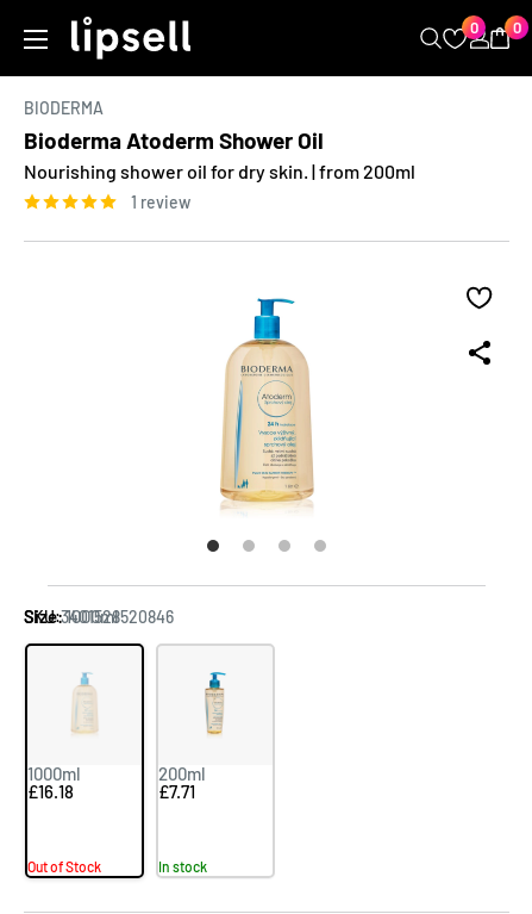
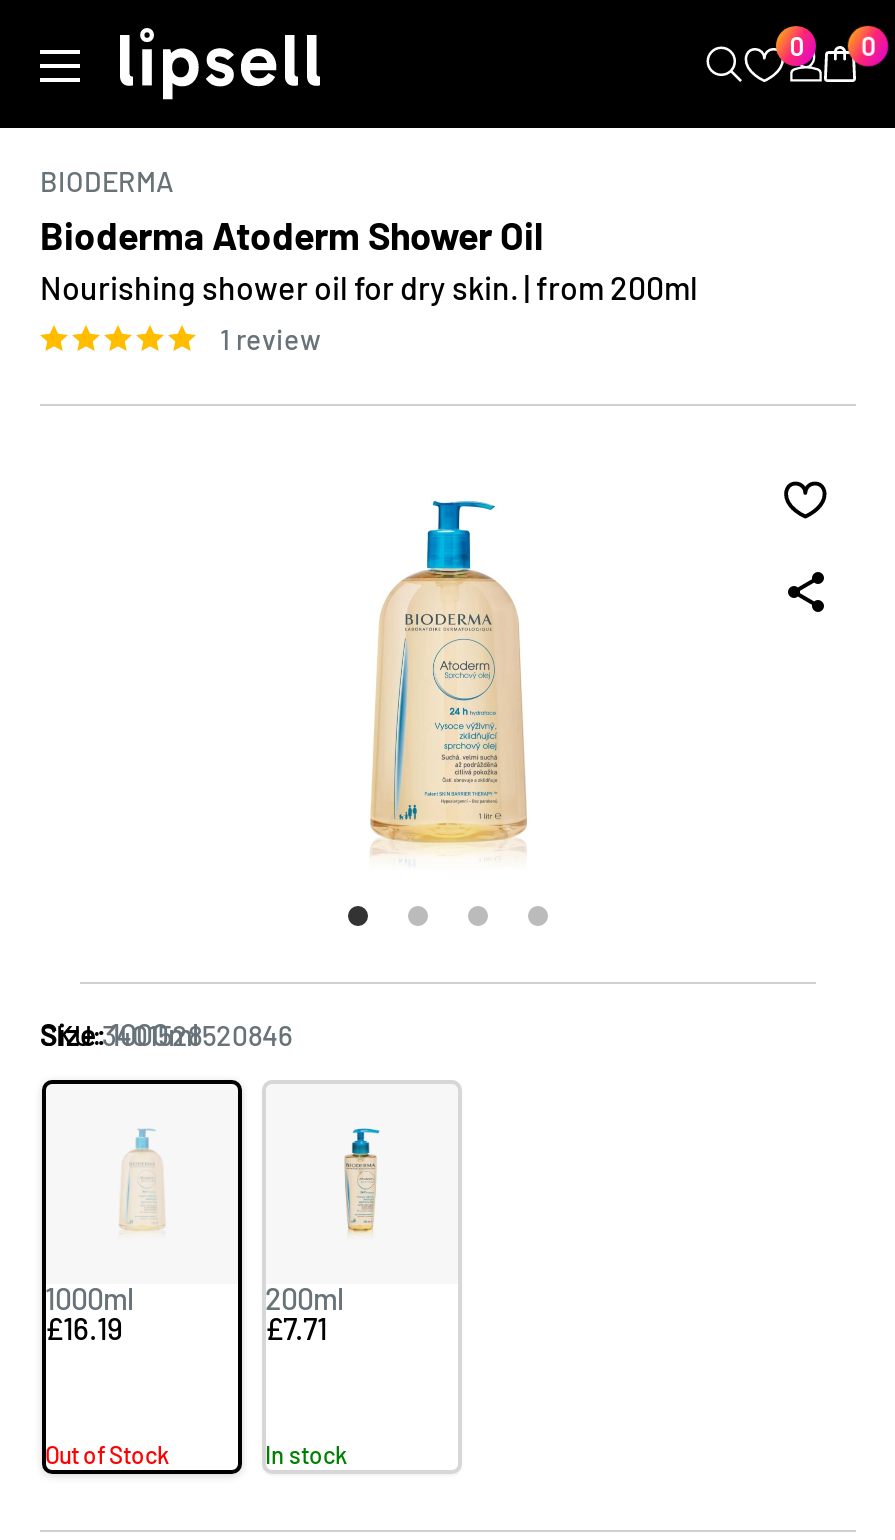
[27,780,73,801] £16.18 -> [45,1309,123,1345] £16.19

